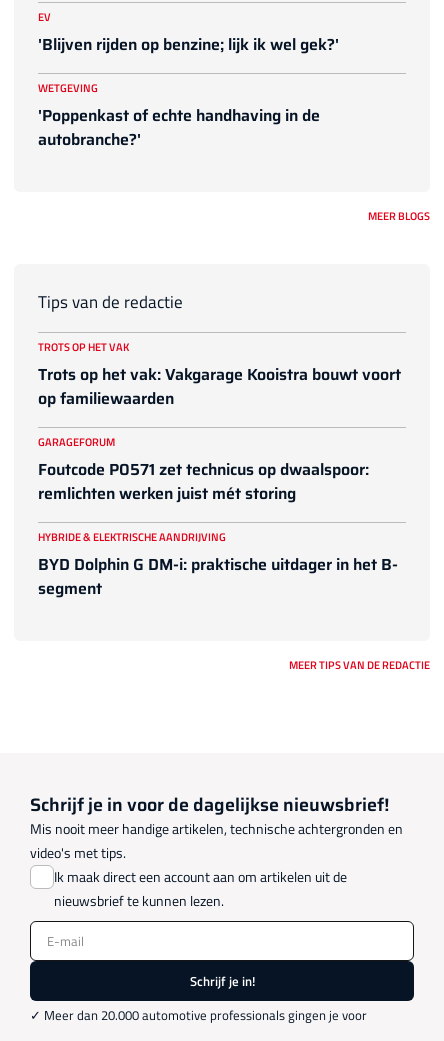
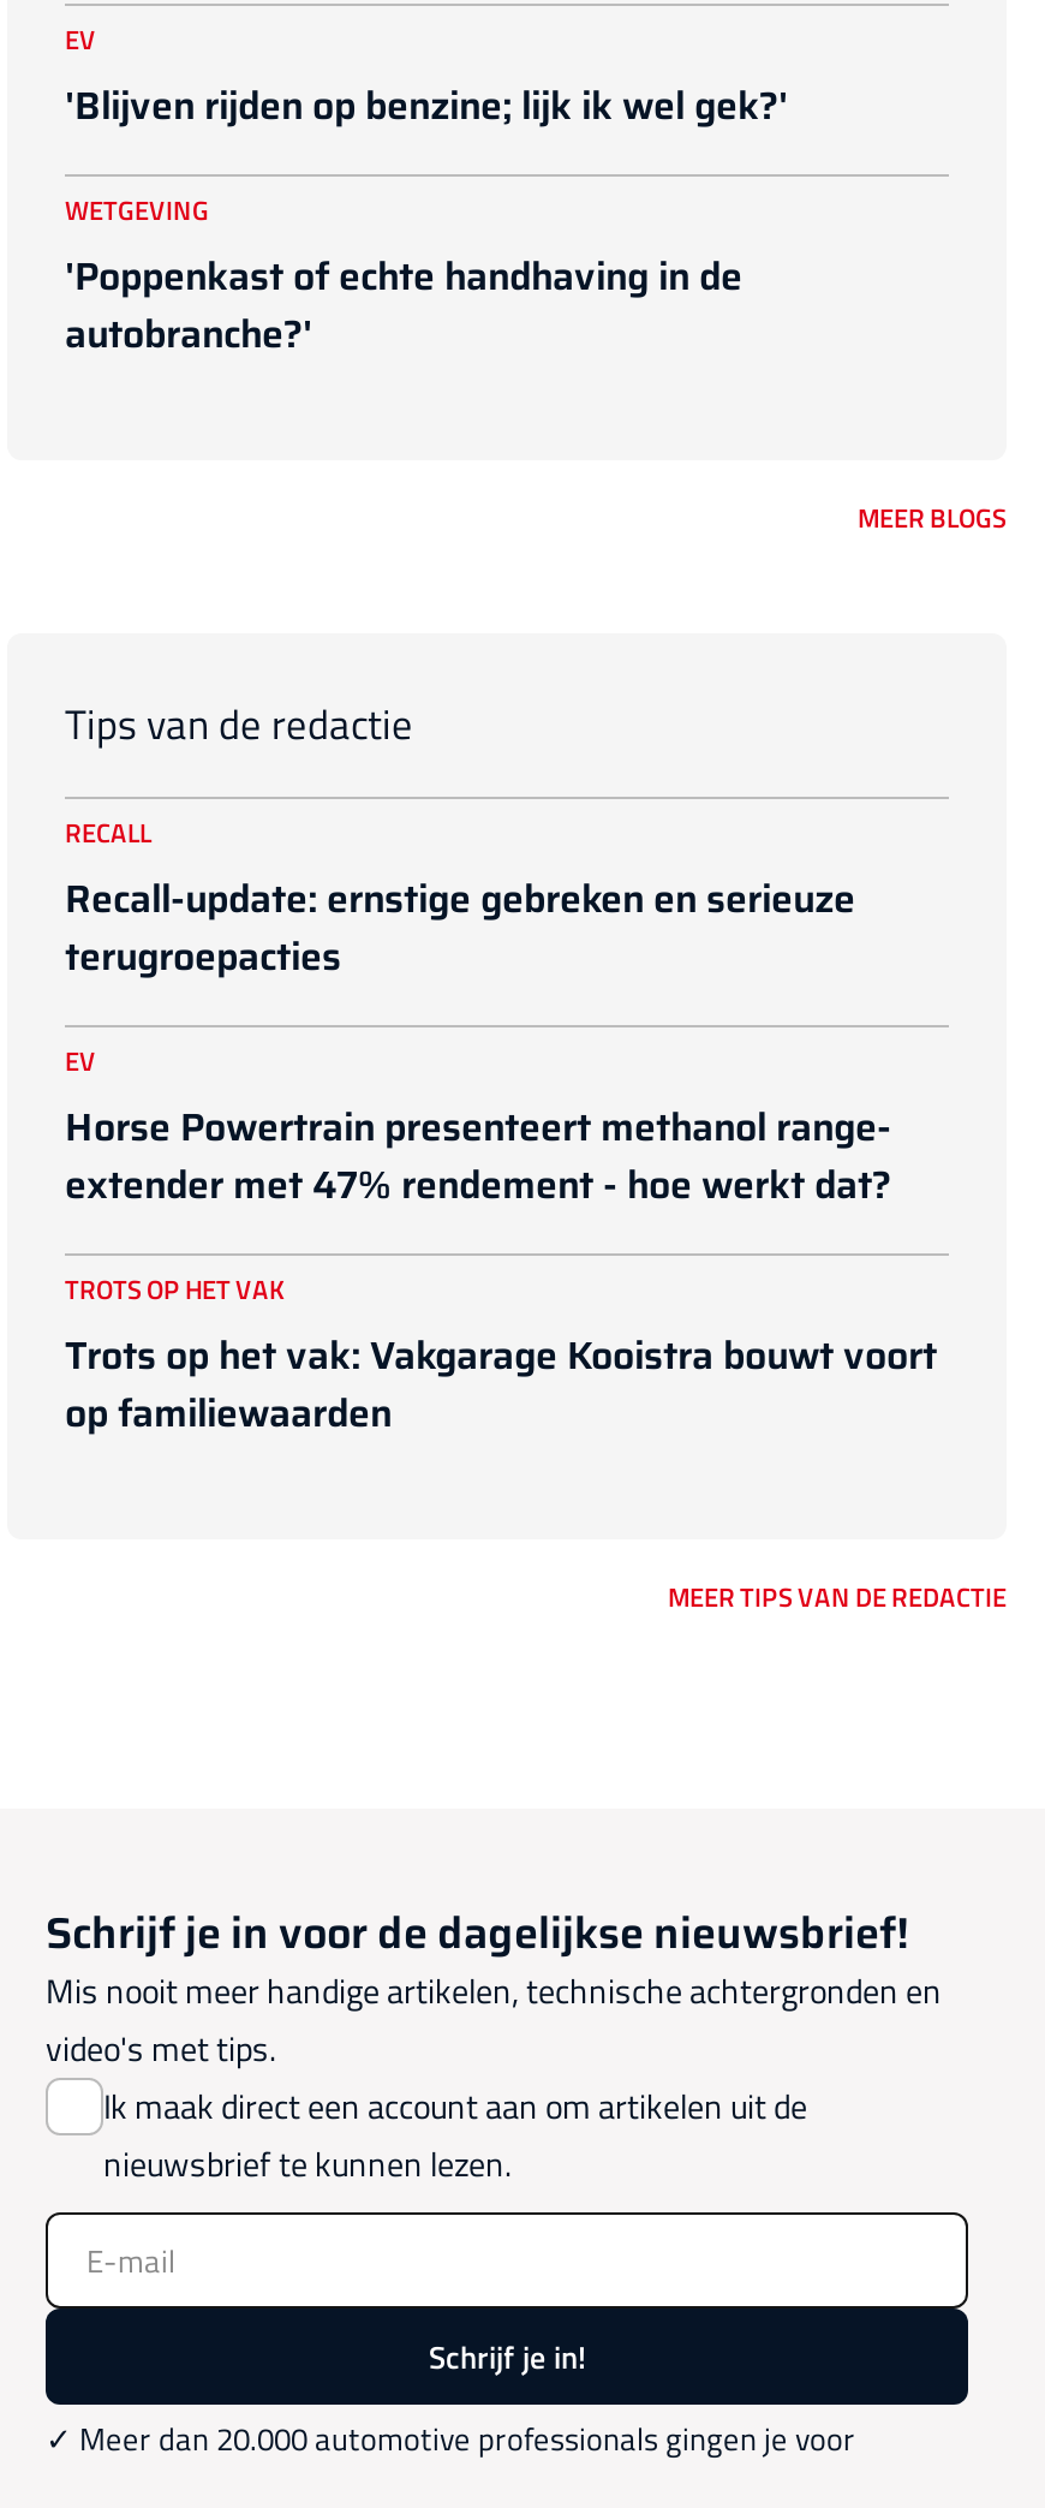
none -> [65,815,891,1216] RECALL | Recall-update: ernstige gebreken en serieuze | terugroepacties | EV | Horse Powertrain presenteert methanol range- | extender met 47% rendement - hoe werkt dat?
moved [38,339,401,411] -> [65,1271,937,1444]: TROTS OP HET VAK | Trots op het vak: Vakgarage Kooistra bouwt voort | op familiewaarden
[38,434,398,601] GARAGEFORUM | Foutcode P0571 zet technicus op dwaalspoor: | remlichten werken juist mét storing | HYBRIDE & ELEKTRISCHE AANDRIJVING | BYD Dolphin G DM-i: praktische uitdager in het B- | segment -> none

